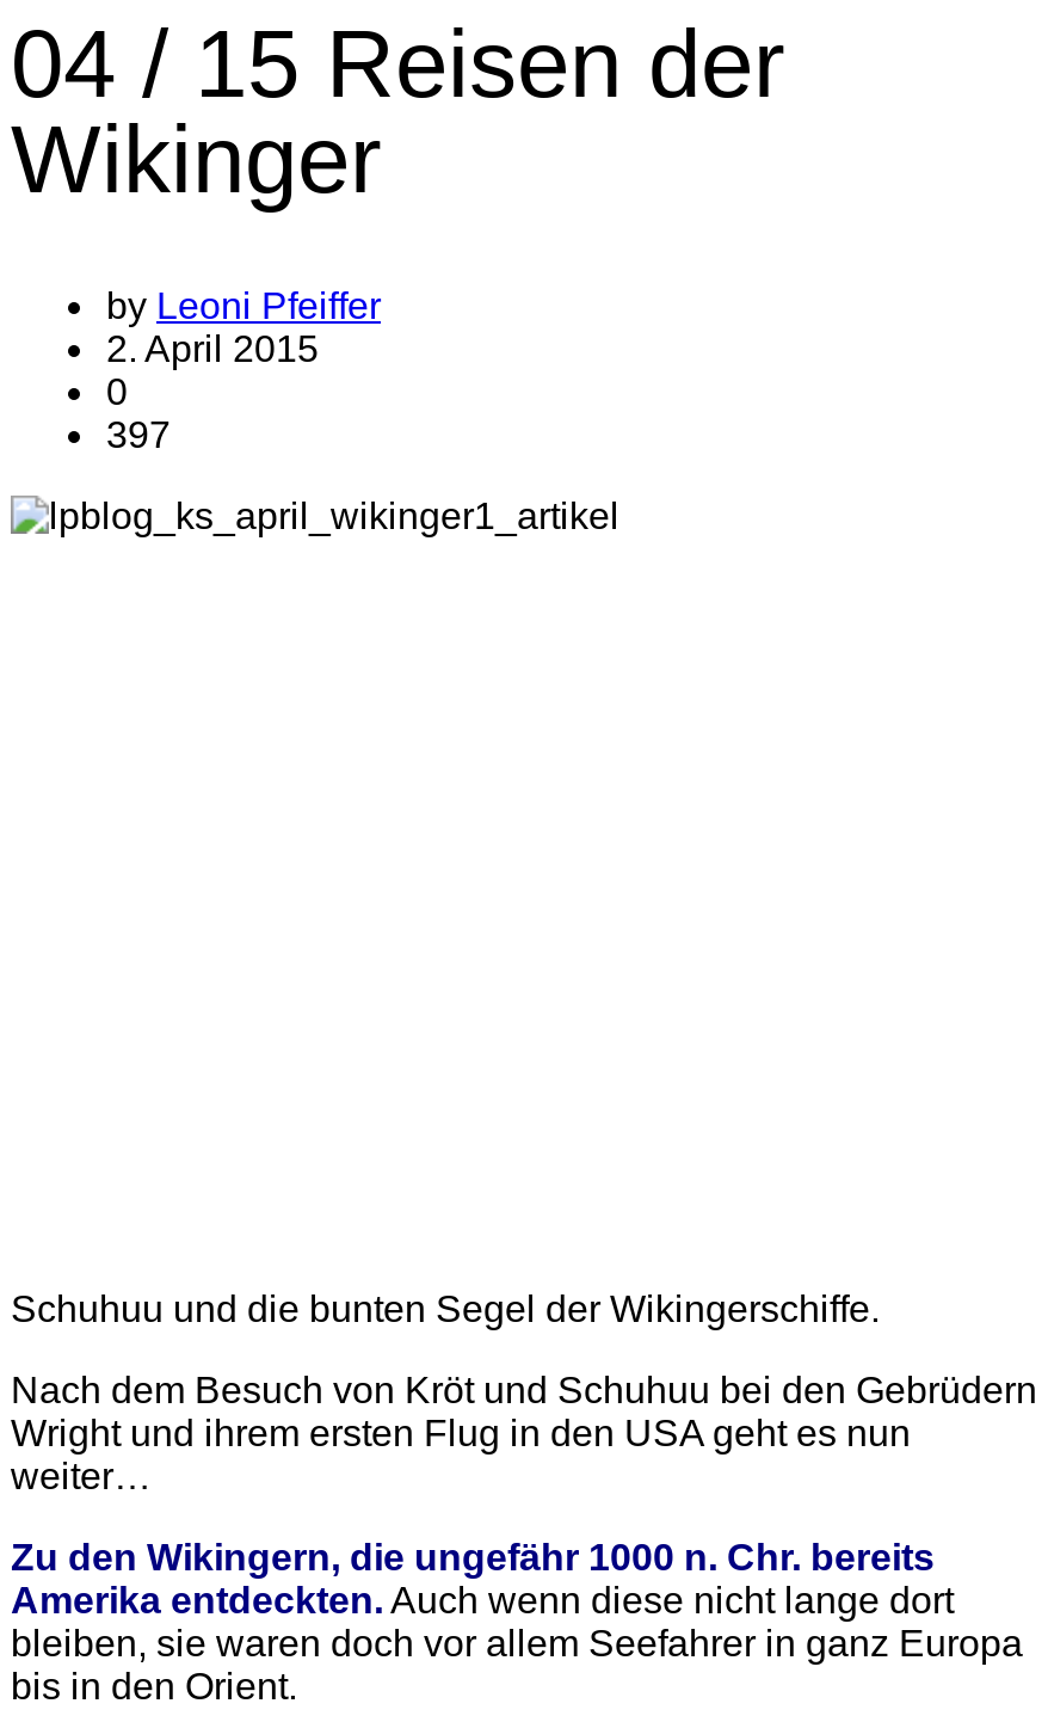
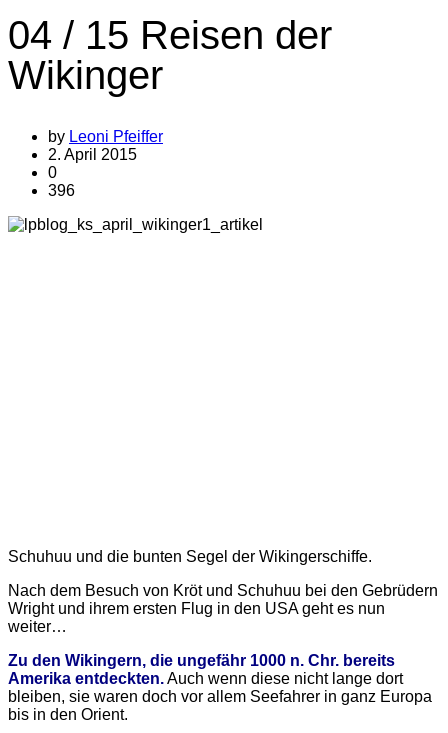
[106,415,171,456] 397 -> [48,182,75,199] 396

